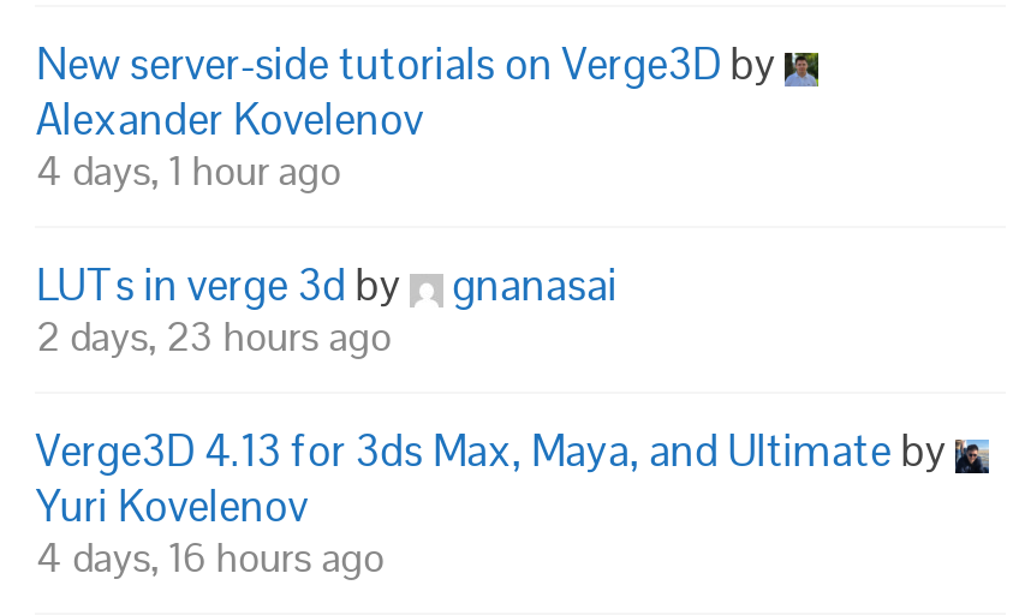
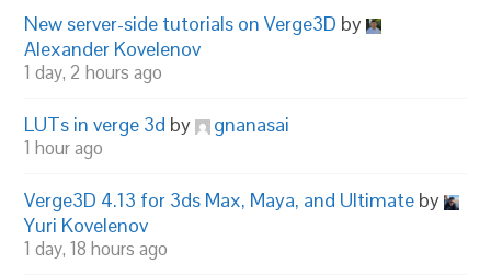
[36,144,341,197] 4 days, 1 hour ago -> [25,60,163,84] 1 day, 2 hours ago
[36,310,391,363] 2 days, 23 hours ago -> [25,136,103,160] 1 hour ago
[36,531,384,584] 4 days, 16 hours ago -> [25,237,168,261] 1 day, 18 hours ago

